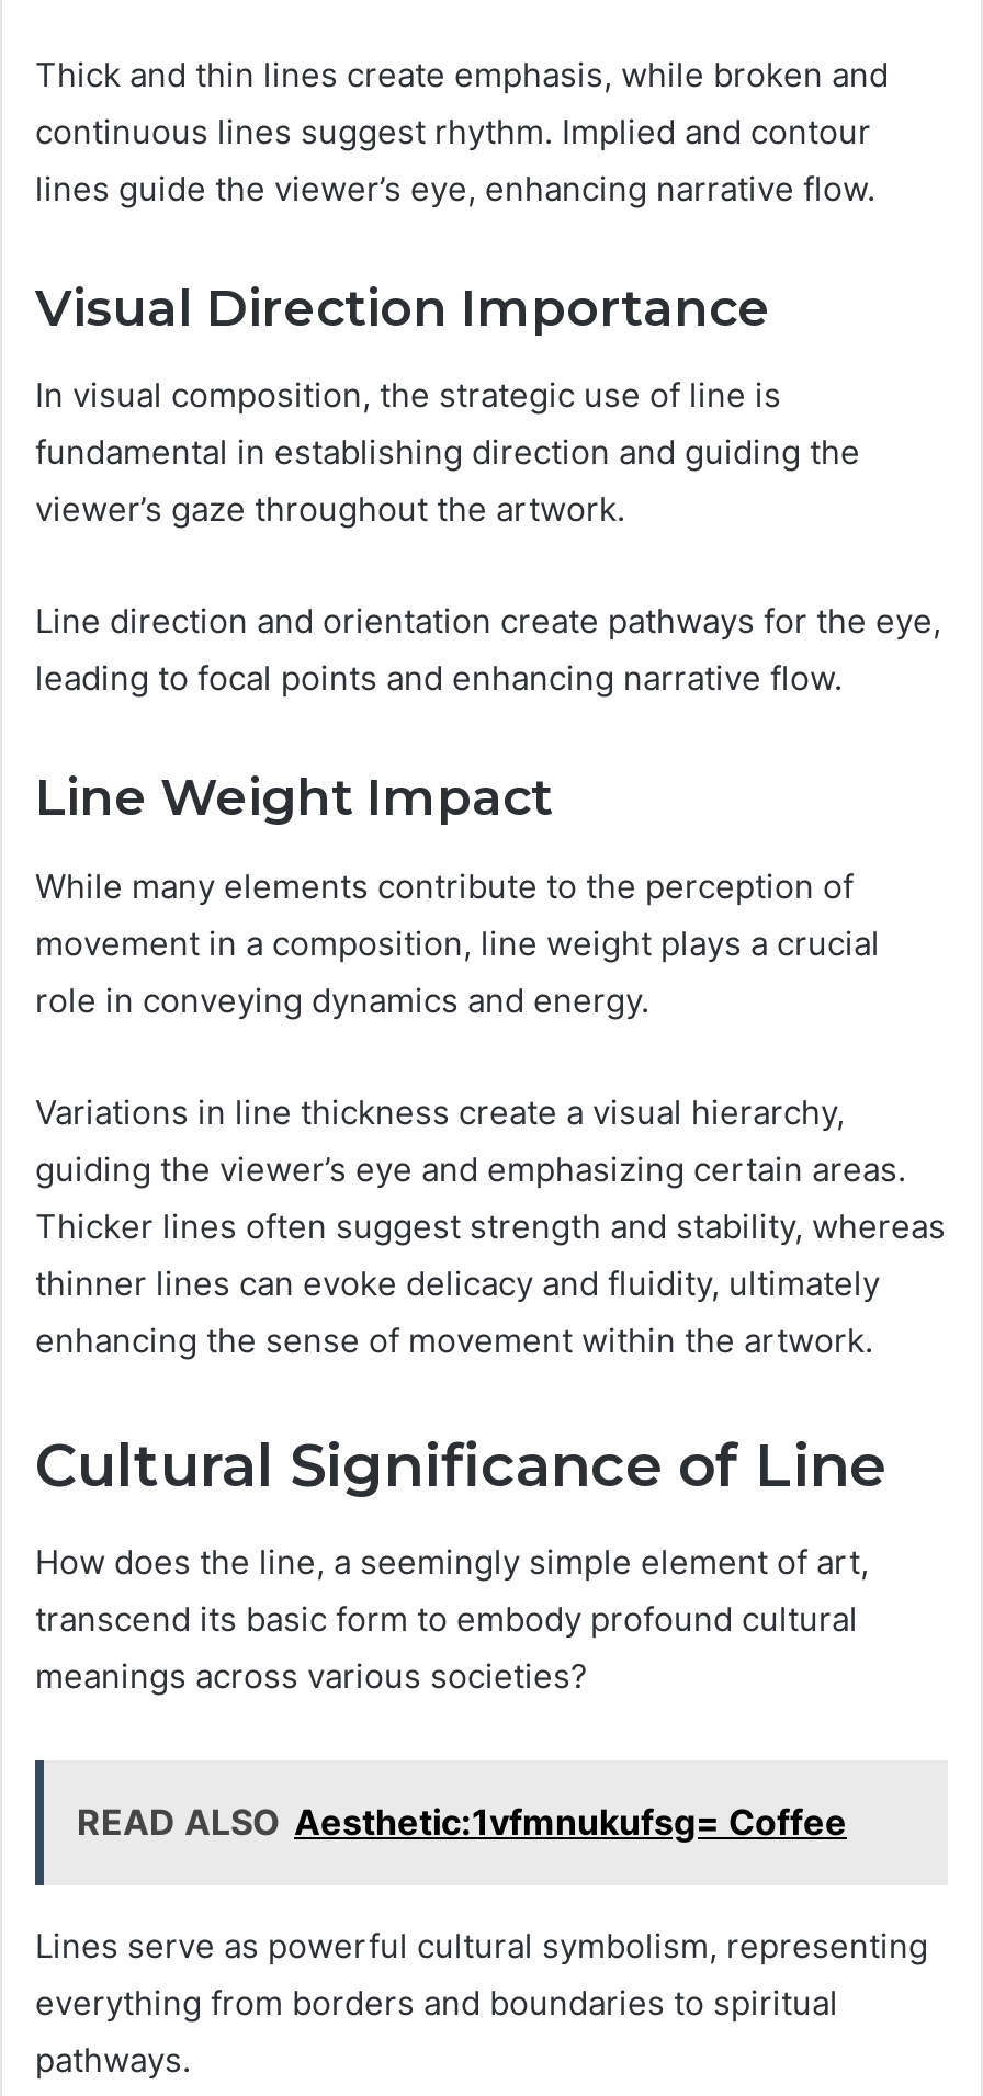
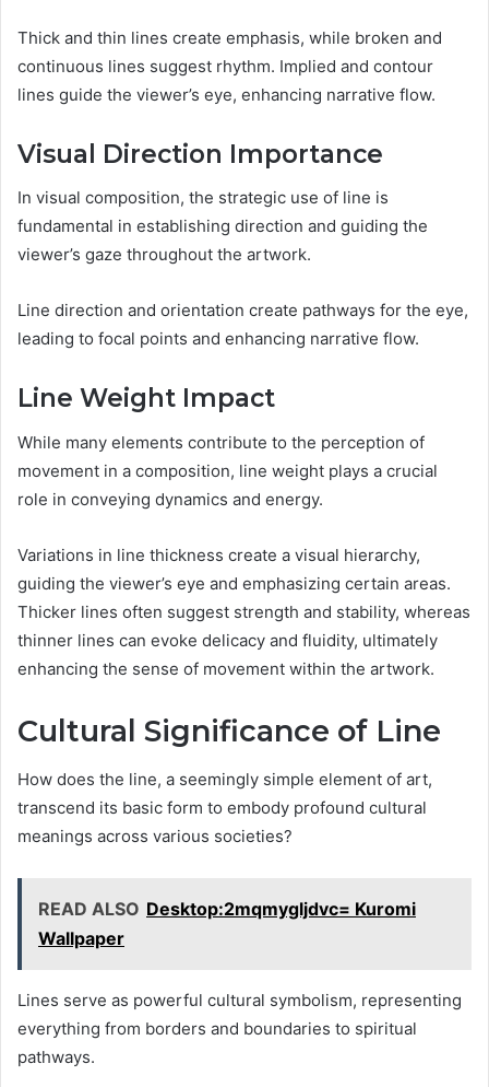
[77,1800,847,1844] READ ALSO Aesthetic:1vfmnukufsg= Coffee -> [38,898,416,949] READ ALSO Desktop:2mqmygljdvc= Kuromi | Wallpaper

